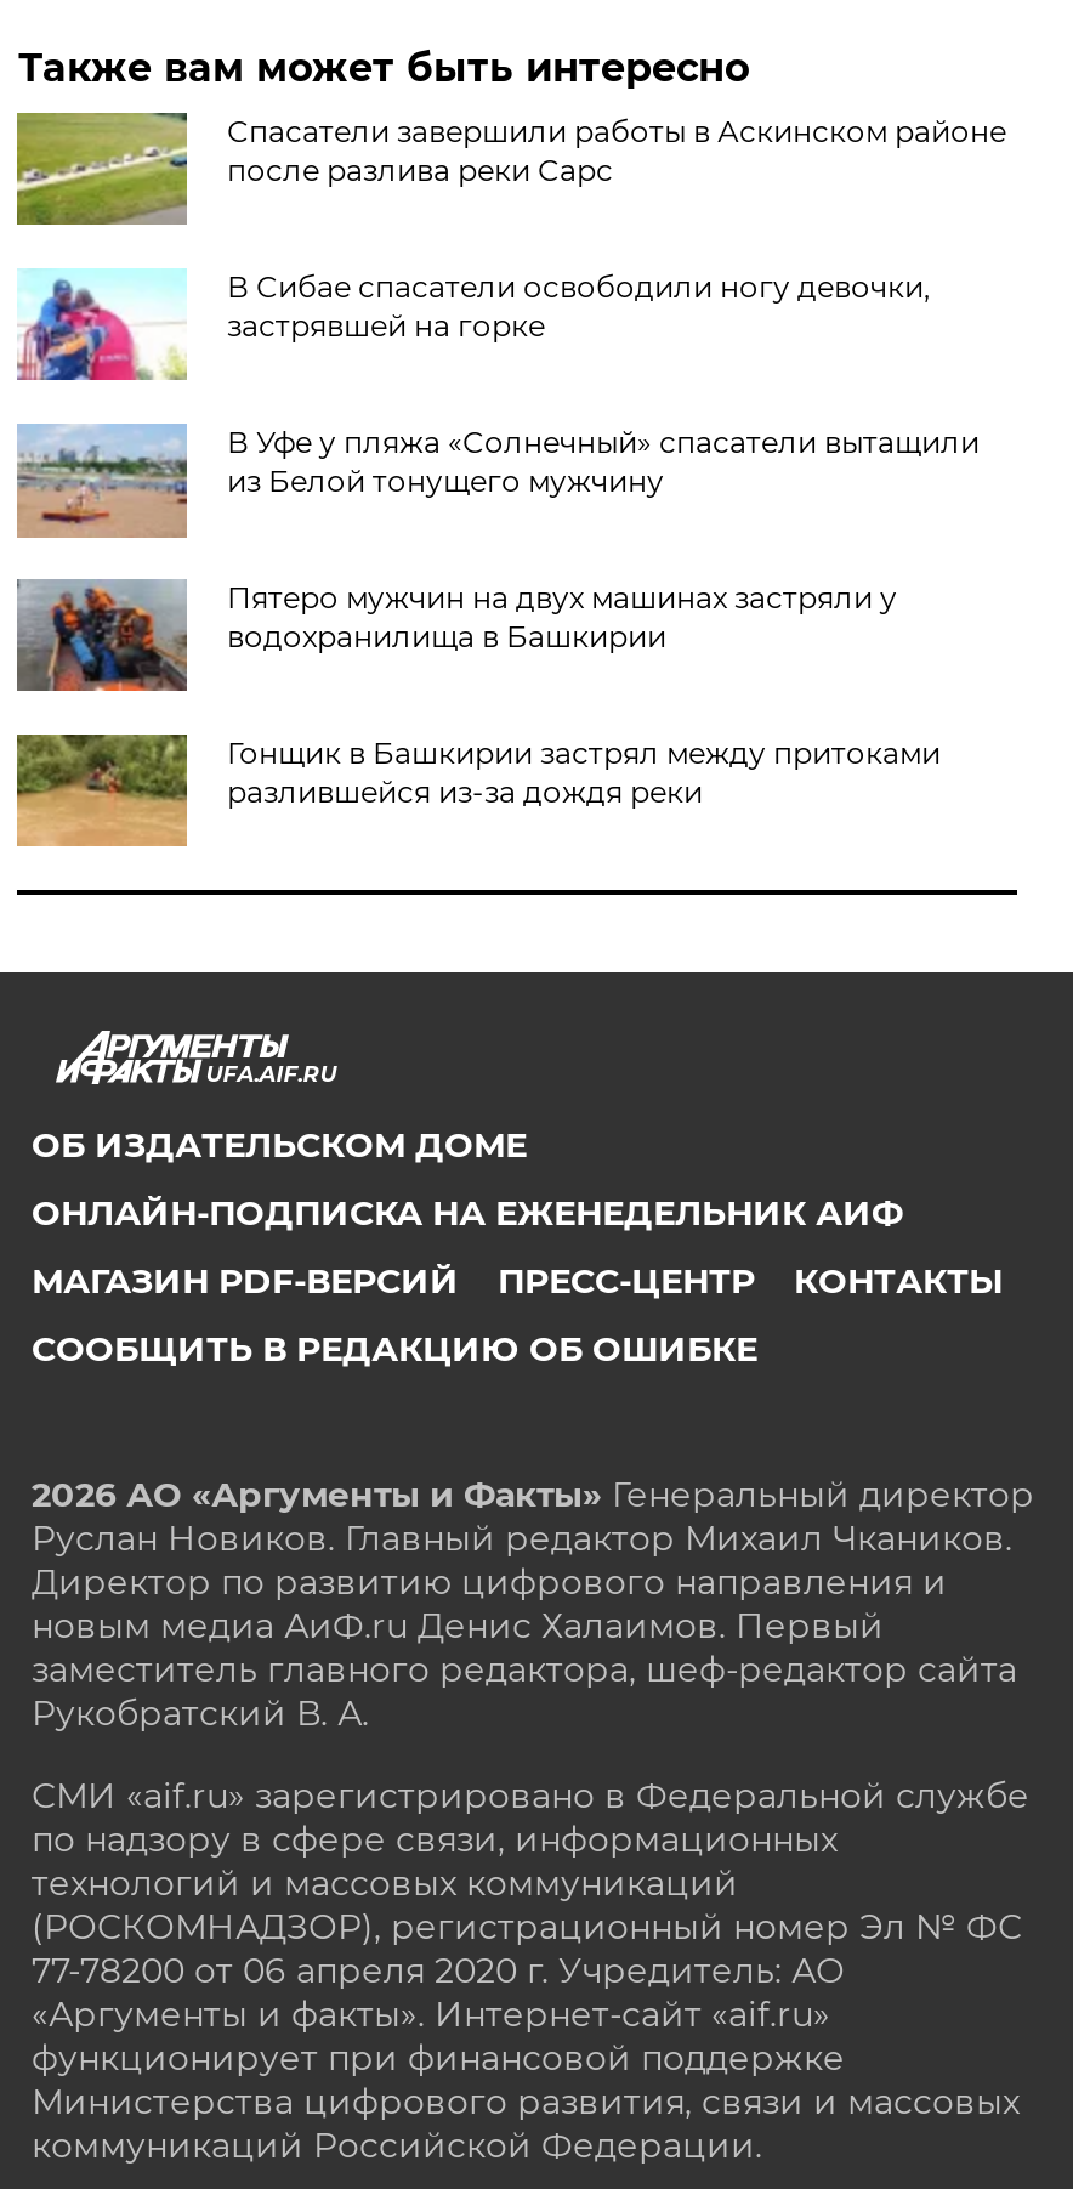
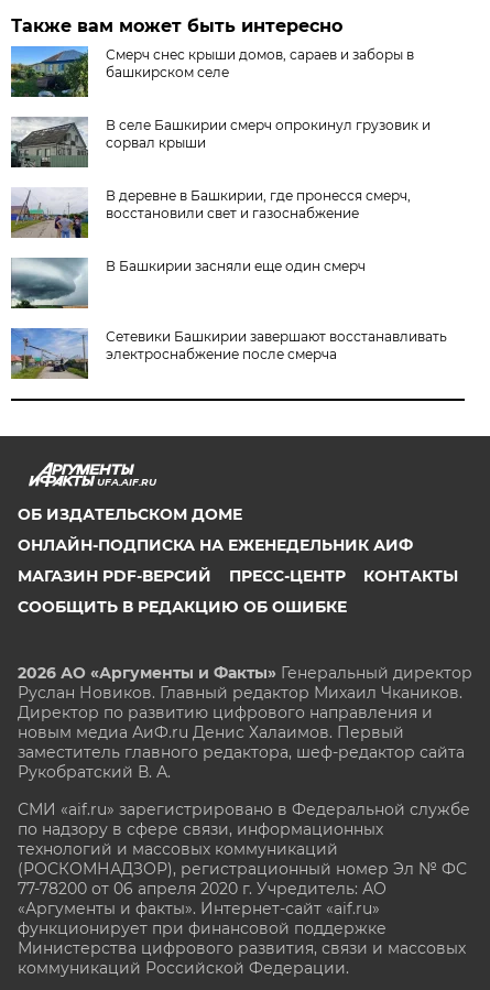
[15,110,1006,227] [image] | Спасатели завершили работы в Аскинском районе | после разлива реки Сарс -> [10,45,414,98] [image] | Смерч снес крыши домов, сараев и заборы в | башкирском селе
[17,268,931,382] [image] | В Сибае спасатели освободили ногу девочки, | застрявшей на горке -> [10,116,431,168] [image] | В селе Башкирии смерч опрокинул грузовик и | сорвал крыши
[15,424,979,540] [image] | В Уфе у пляжа «Солнечный» спасатели вытащили | из Белой тонущего мужчину -> [10,187,411,239] [image] | В деревне в Башкирии, где пронесся смерч, | восстановили свет и газоснабжение
[17,579,897,693] [image] | Пятеро мужчин на двух машинах застряли у | водохранилища в Башкирии -> [11,258,366,309] [image] | В Башкирии засняли еще один смерч
[15,732,940,849] [image] | Гонщик в Башкирии застрял между притоками | разлившейся из-за дождя реки -> [10,327,447,380] [image] | Сетевики Башкирии завершают восстанавливать | электроснабжение после смерча

